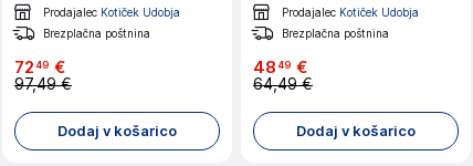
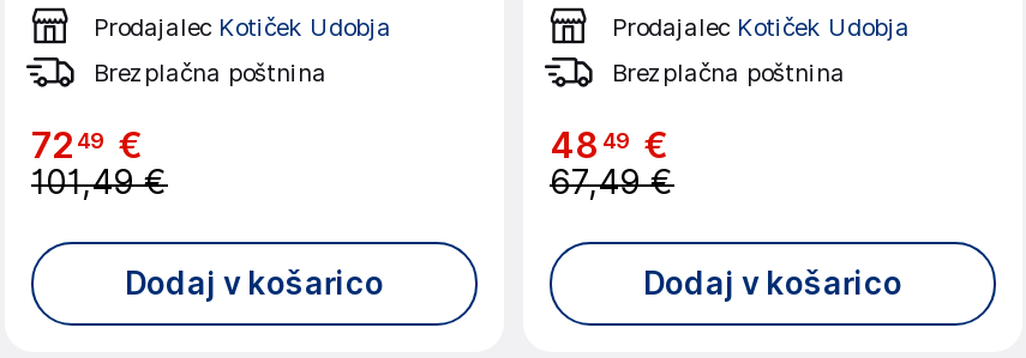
[14,75,72,93] 97,49 € -> [31,163,168,201] 101,49 €
[253,75,313,93] 64,49 € -> [550,163,674,201] 67,49 €

